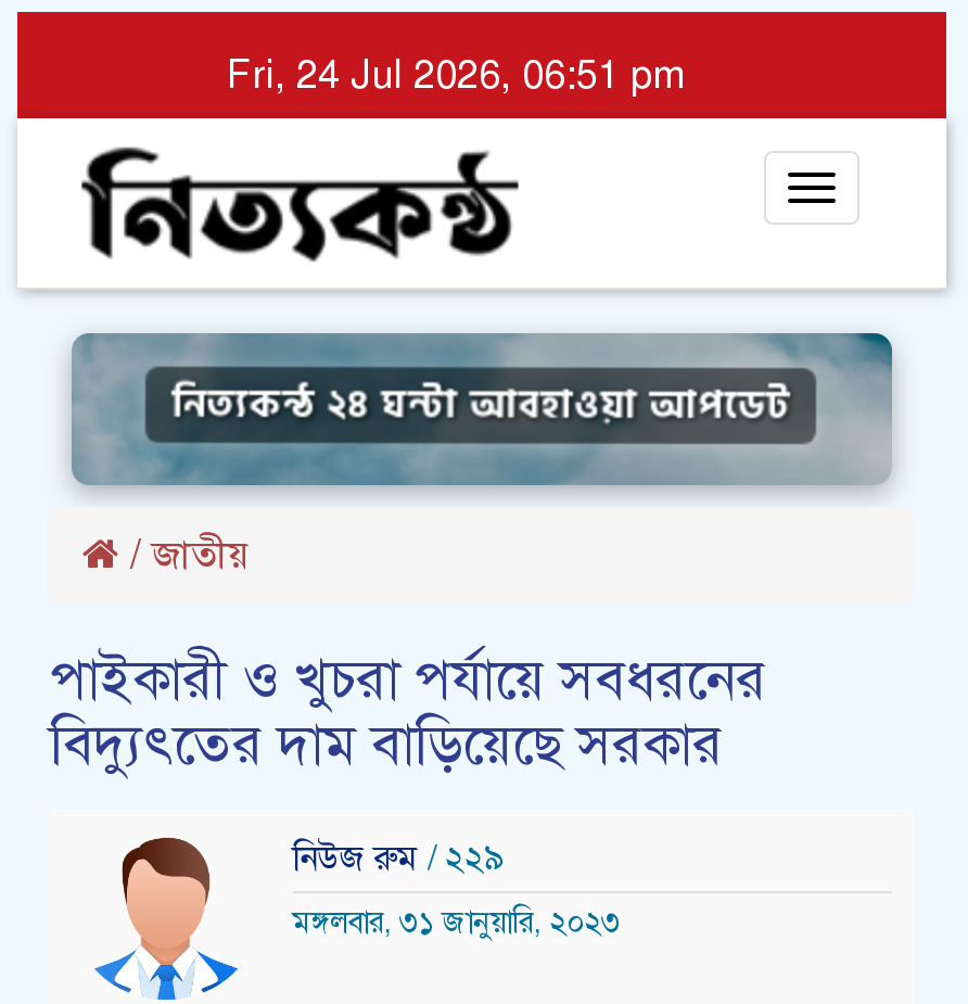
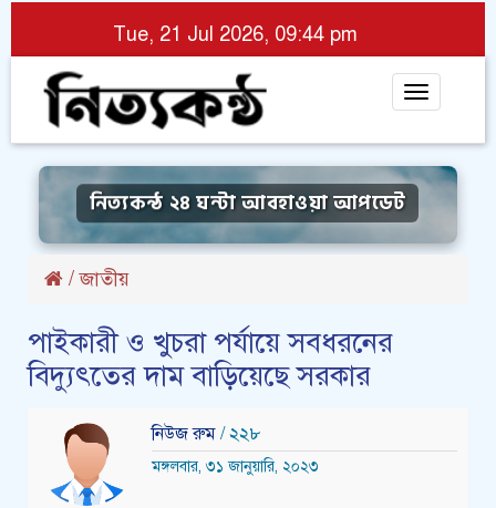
[227,51,685,99] Fri, 24 Jul 2026, 06:51 pm -> [112,22,357,46] Tue, 21 Jul 2026, 09:44 pm
[293,836,506,880] নিউজ রুম / ২২৯ -> [152,423,261,445] নিউজ রুম / ২২৮

